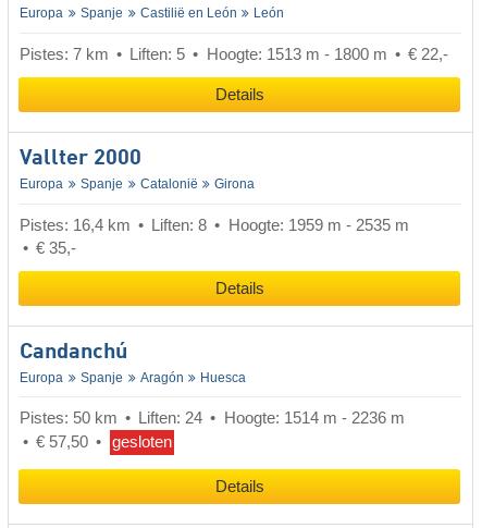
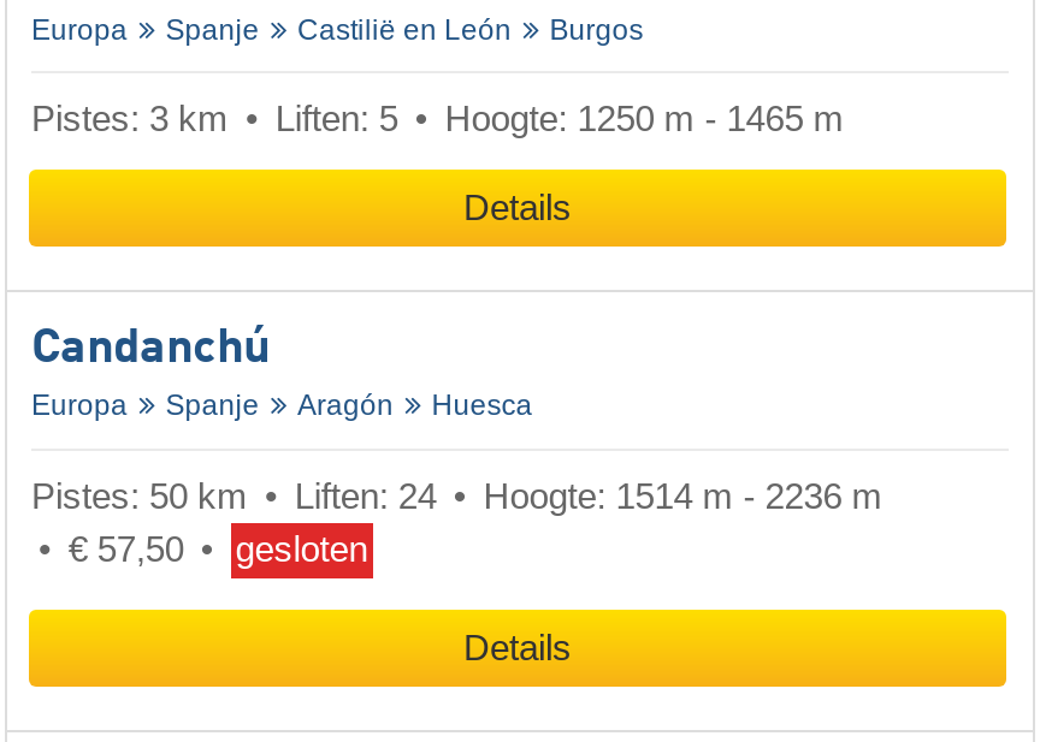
[254,5,284,21] León -> [549,12,643,45] Burgos
[20,45,109,63] Pistes: 7 km -> [31,100,229,139] Pistes: 3 km
[20,45,448,256] Hoogte: 1513 m - 1800 m | € 22,- | Details | Vallter 2000 | Europa | Spanje | Catalonië | Girona | Pistes: 16,4 km | Liften: 8 | Hoogte: 1959 m - 2535 m | € 35,- -> [445,100,845,139] Hoogte: 1250 m - 1465 m

